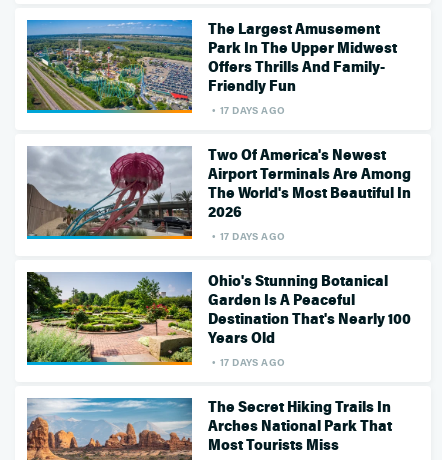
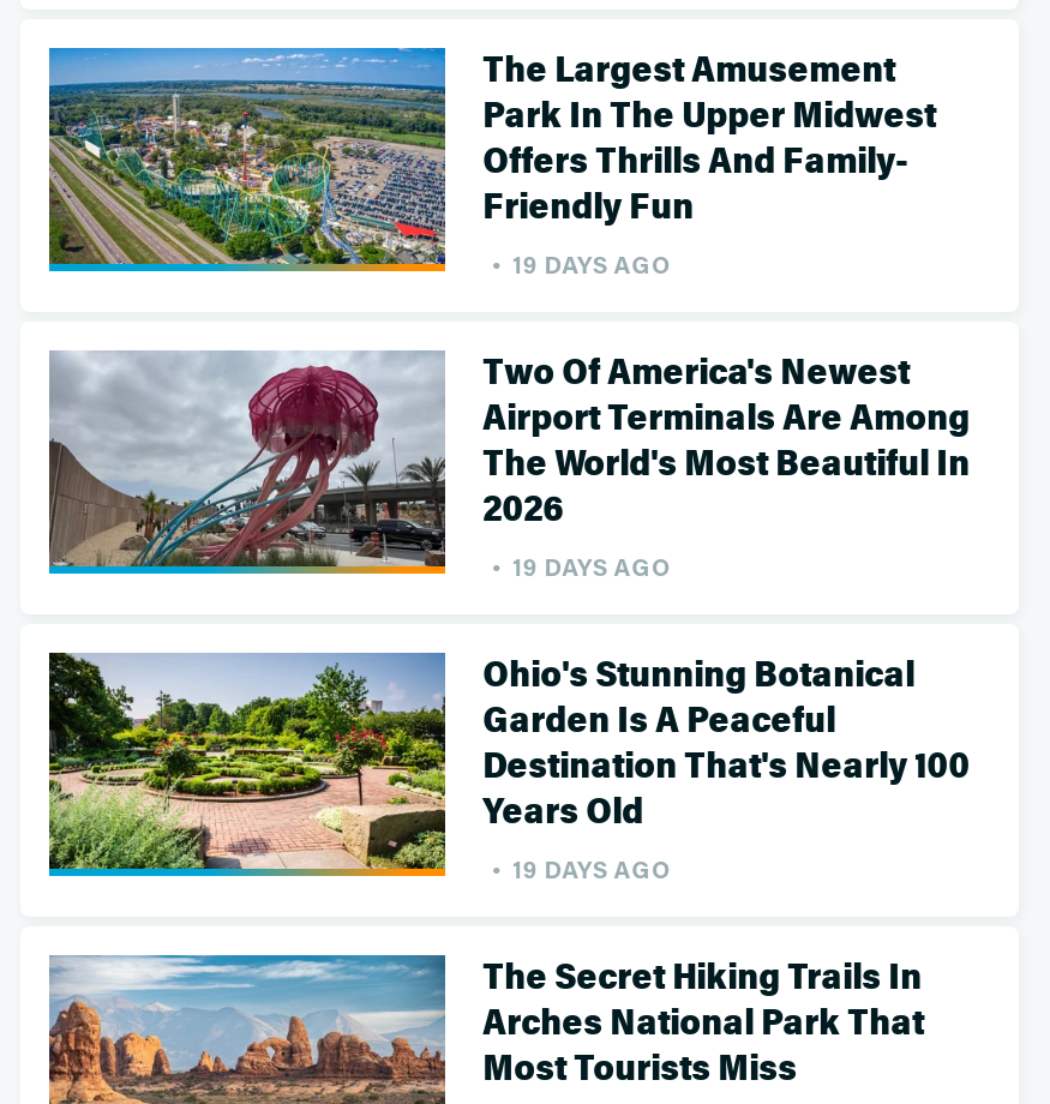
[220,103,285,117] 17 DAYS AGO -> [512,247,672,281] 19 DAYS AGO
[220,229,285,243] 17 DAYS AGO -> [512,550,672,583] 19 DAYS AGO
[220,355,285,369] 17 DAYS AGO -> [512,852,672,886] 19 DAYS AGO

